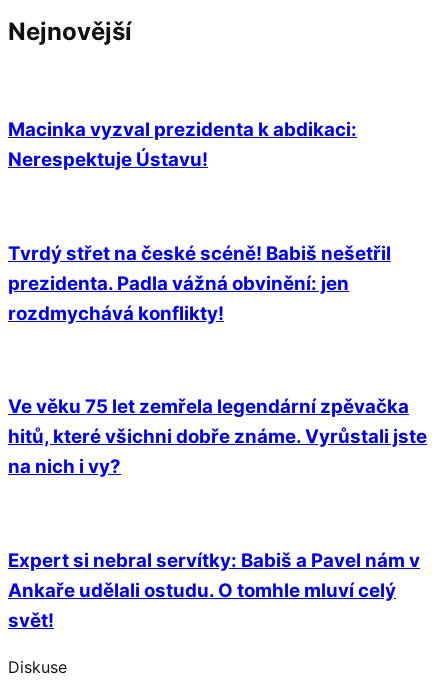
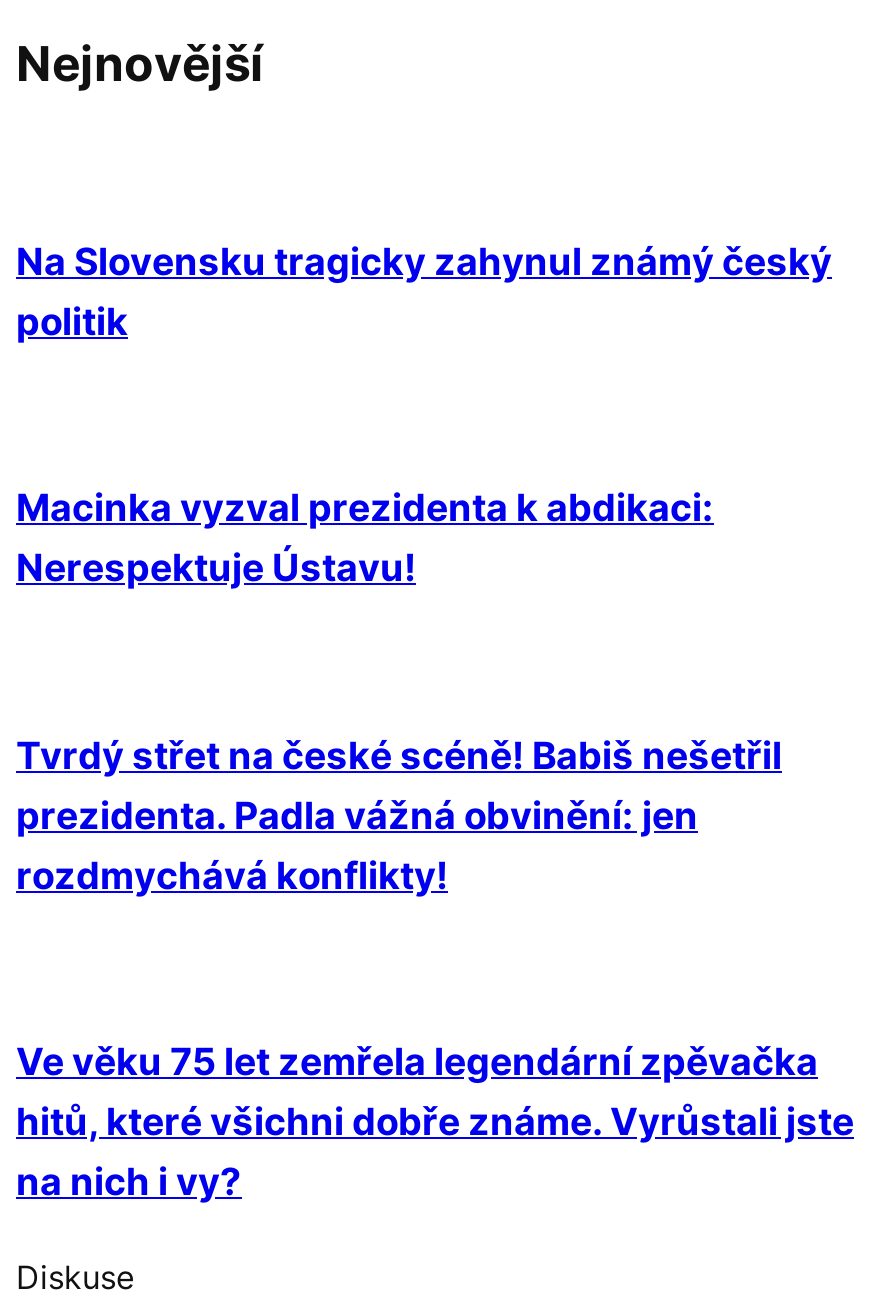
none -> [16,239,832,345] Na Slovensku tragicky zahynul známý český | politik
moved [8,118,427,478] -> [16,485,854,1205]: Macinka vyzval prezidenta k abdikaci: | Nerespektuje Ústavu! | Tvrdý střet na české scéně! Babiš nešetřil | prezidenta. Padla vážná obvinění: jen | rozdmychává konflikty! | Ve věku 75 let zemřela legendární zpěvačka | hitů, které všichni dobře známe. Vyrůstali jste | na nich i vy?
[8,549,420,632] Expert si nebral servítky: Babiš a Pavel nám v | Ankaře udělali ostudu. O tomhle mluví celý | svět! -> none

